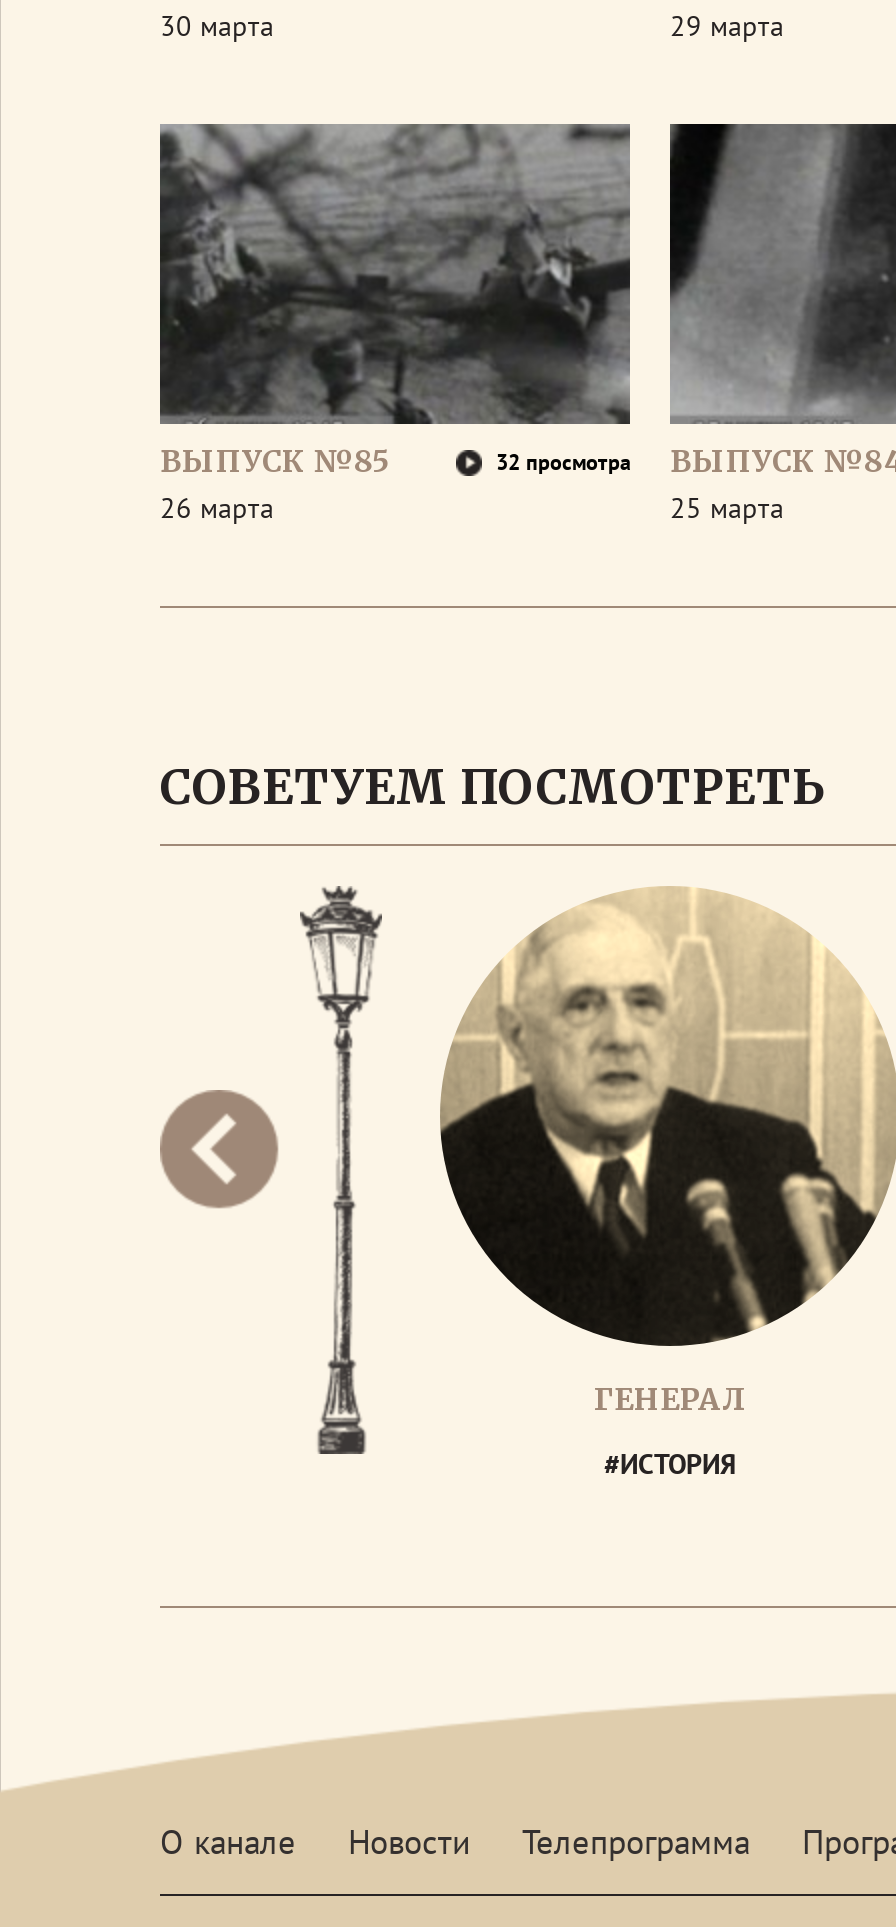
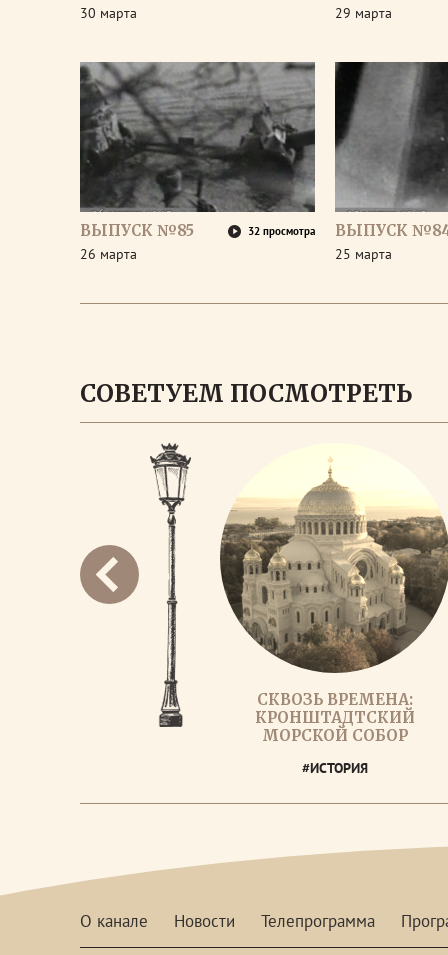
[440,886,890,1294] [image] -> [220,458,445,673] [image]
[594,1380,746,1418] ГЕНЕРАЛ -> [255,690,415,745] СКВОЗЬ ВРЕМЕНА: | КРОНШТАДТСКИЙ | МОРСКОЙ СОБОР
moved [604,1446,736,1482] -> [302,759,368,777]: #ИСТОРИЯ

